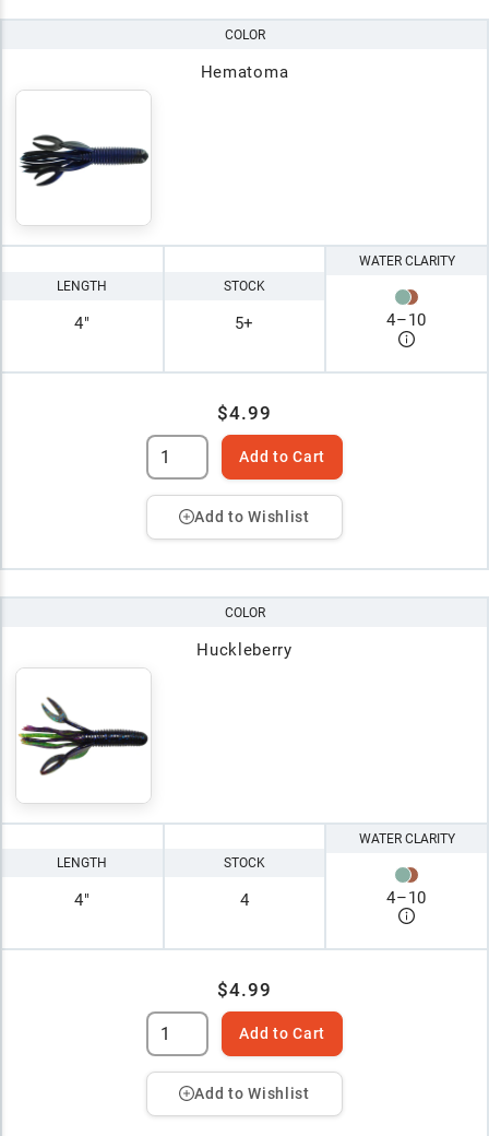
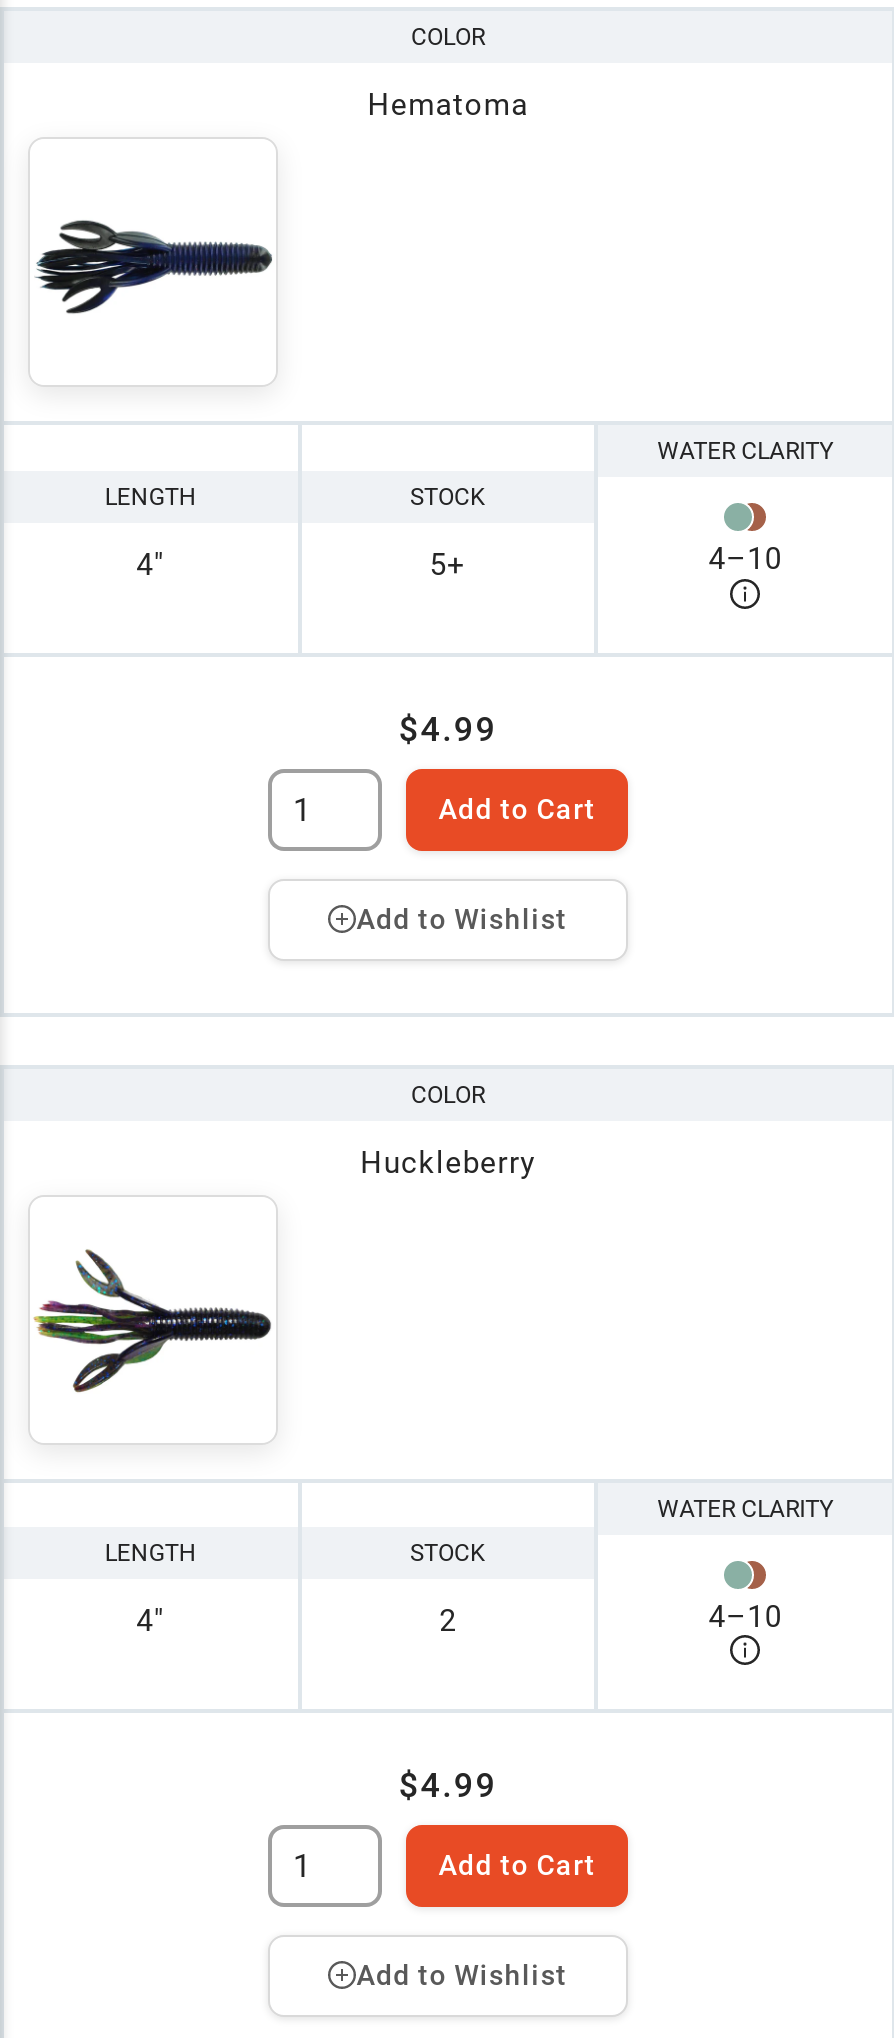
[240,891,249,910] 4 -> [439,1604,457,1640] 2

